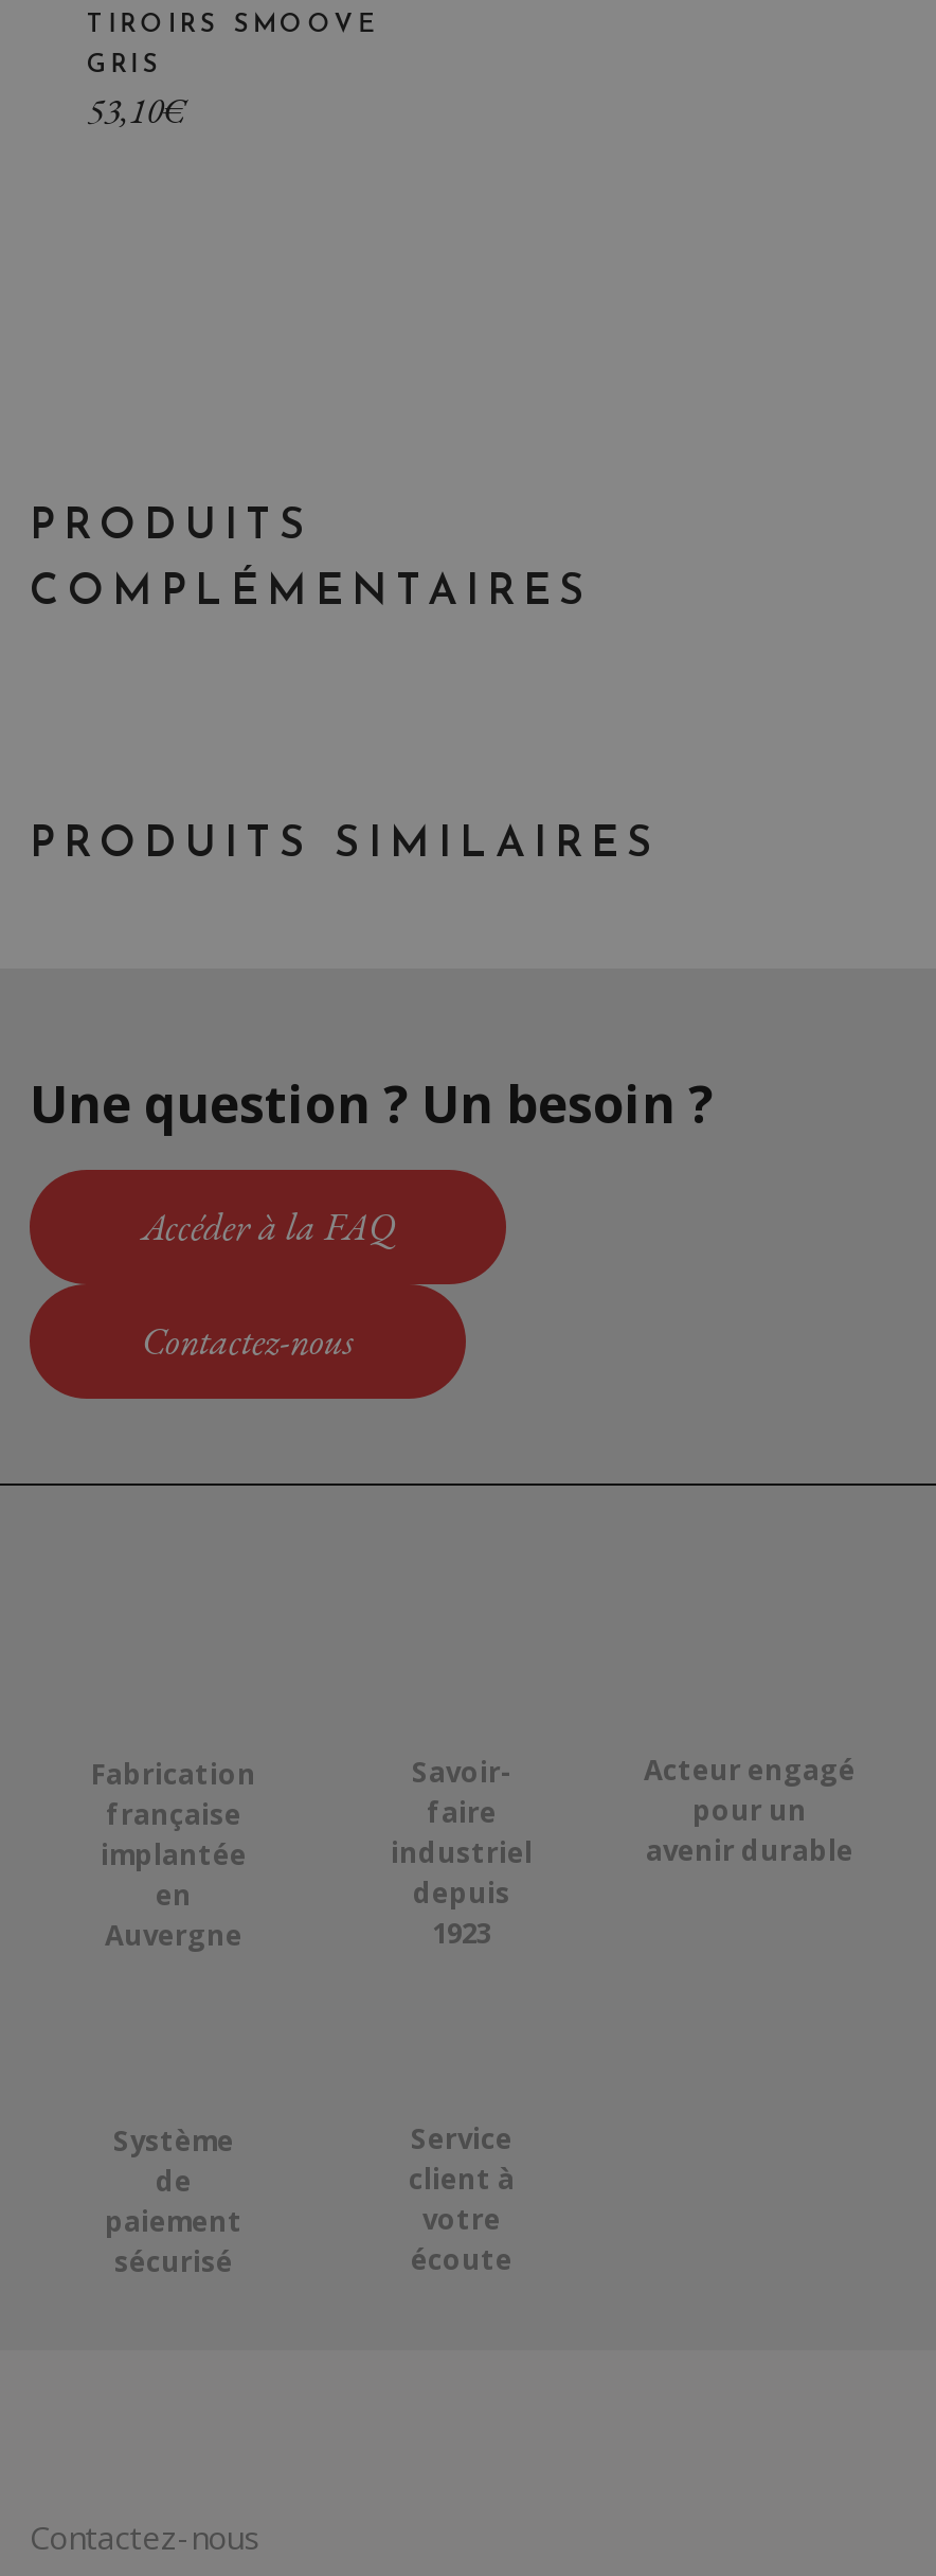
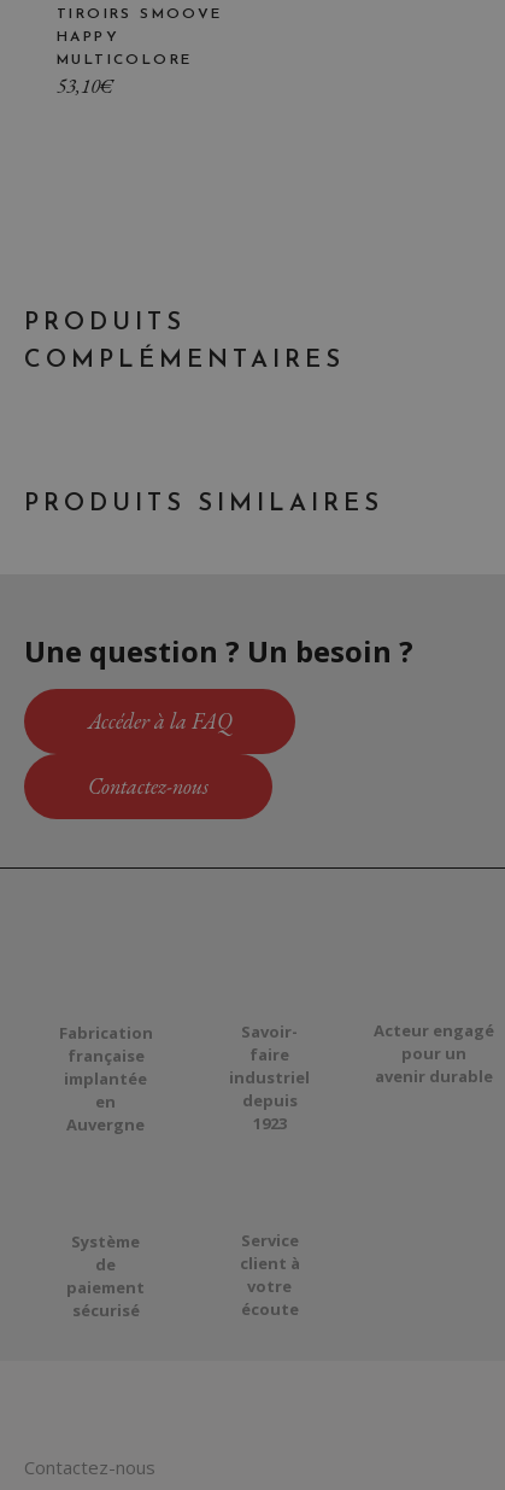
[87,53,162,78] GRIS -> [57,30,192,67] HAPPY | MULTICOLORE

